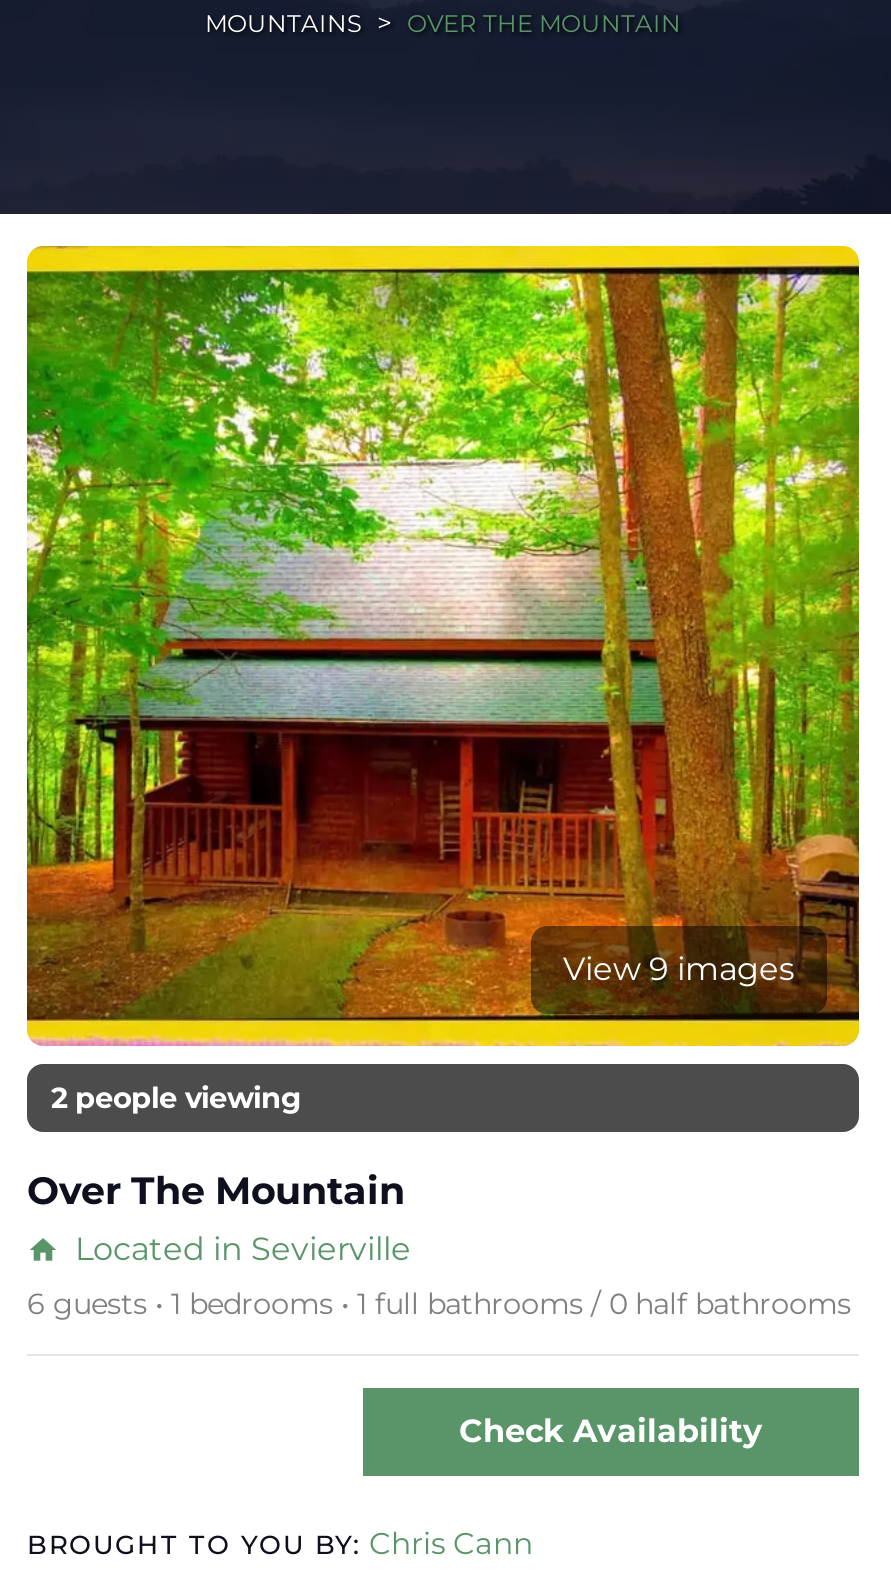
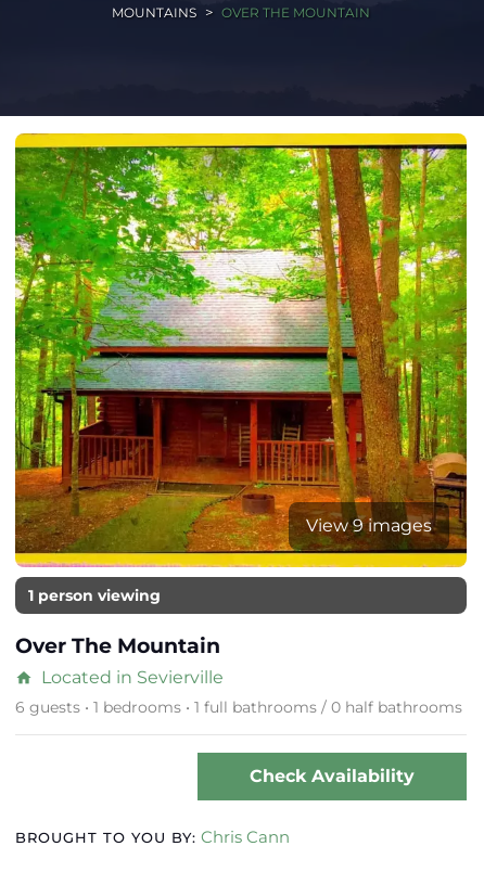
[51,1081,301,1117] 2 people viewing -> [28,586,161,606] 1 person viewing

